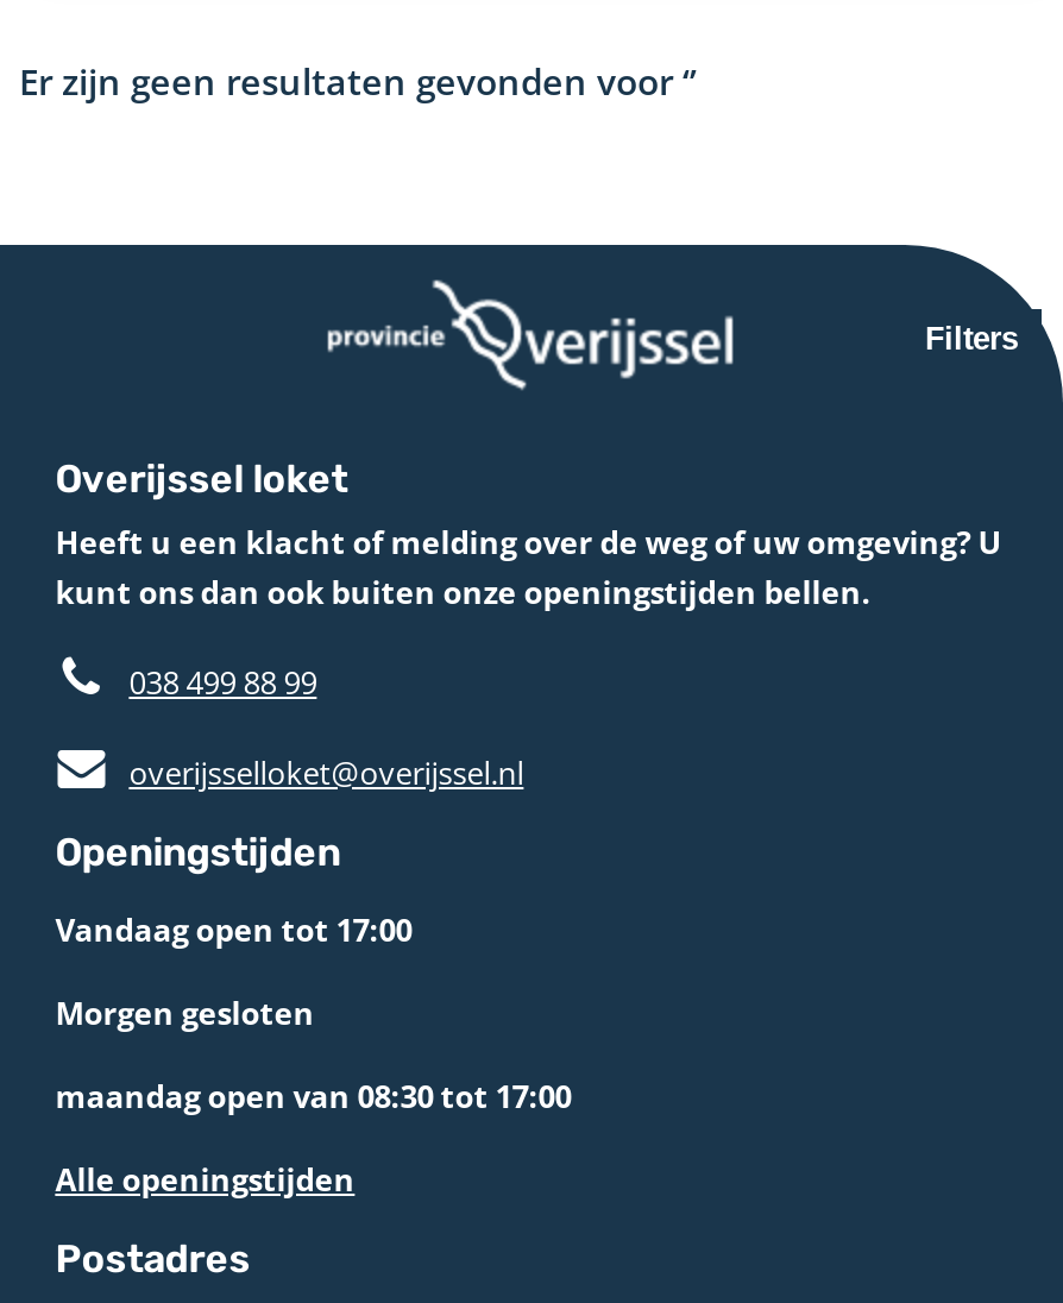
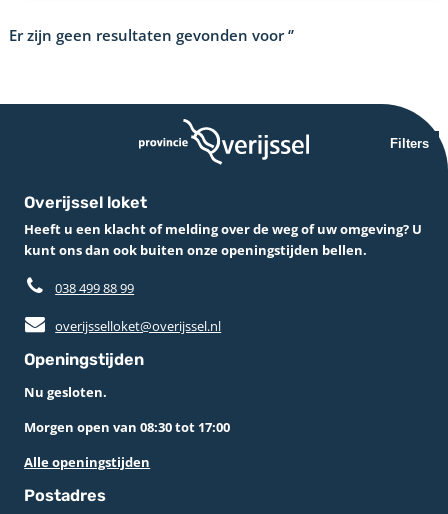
[55,908,571,1117] Vandaag open tot 17:00 | Morgen gesloten | maandag open van 08:30 tot 17:00 -> [24,383,230,436] Nu gesloten. | Morgen open van 08:30 tot 17:00

